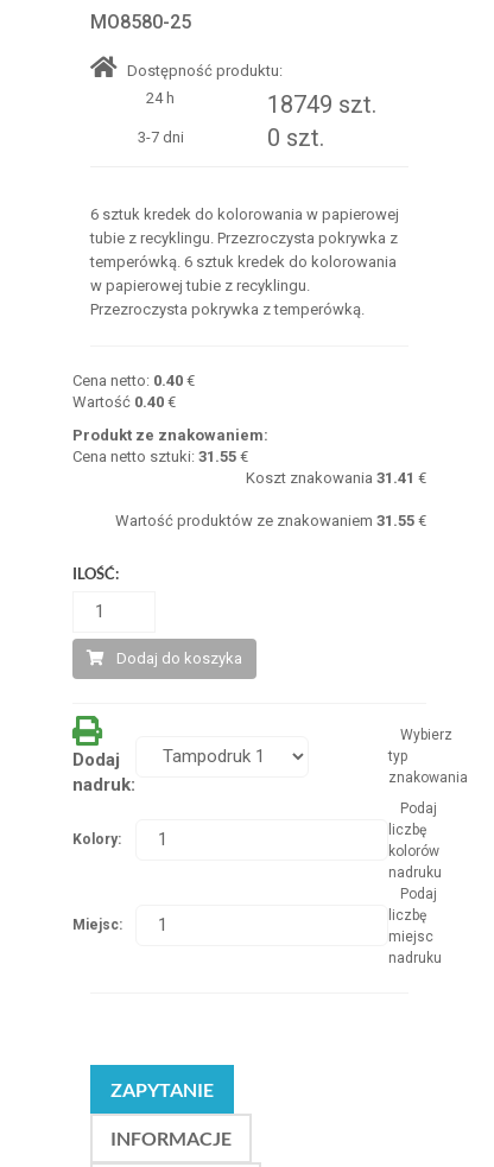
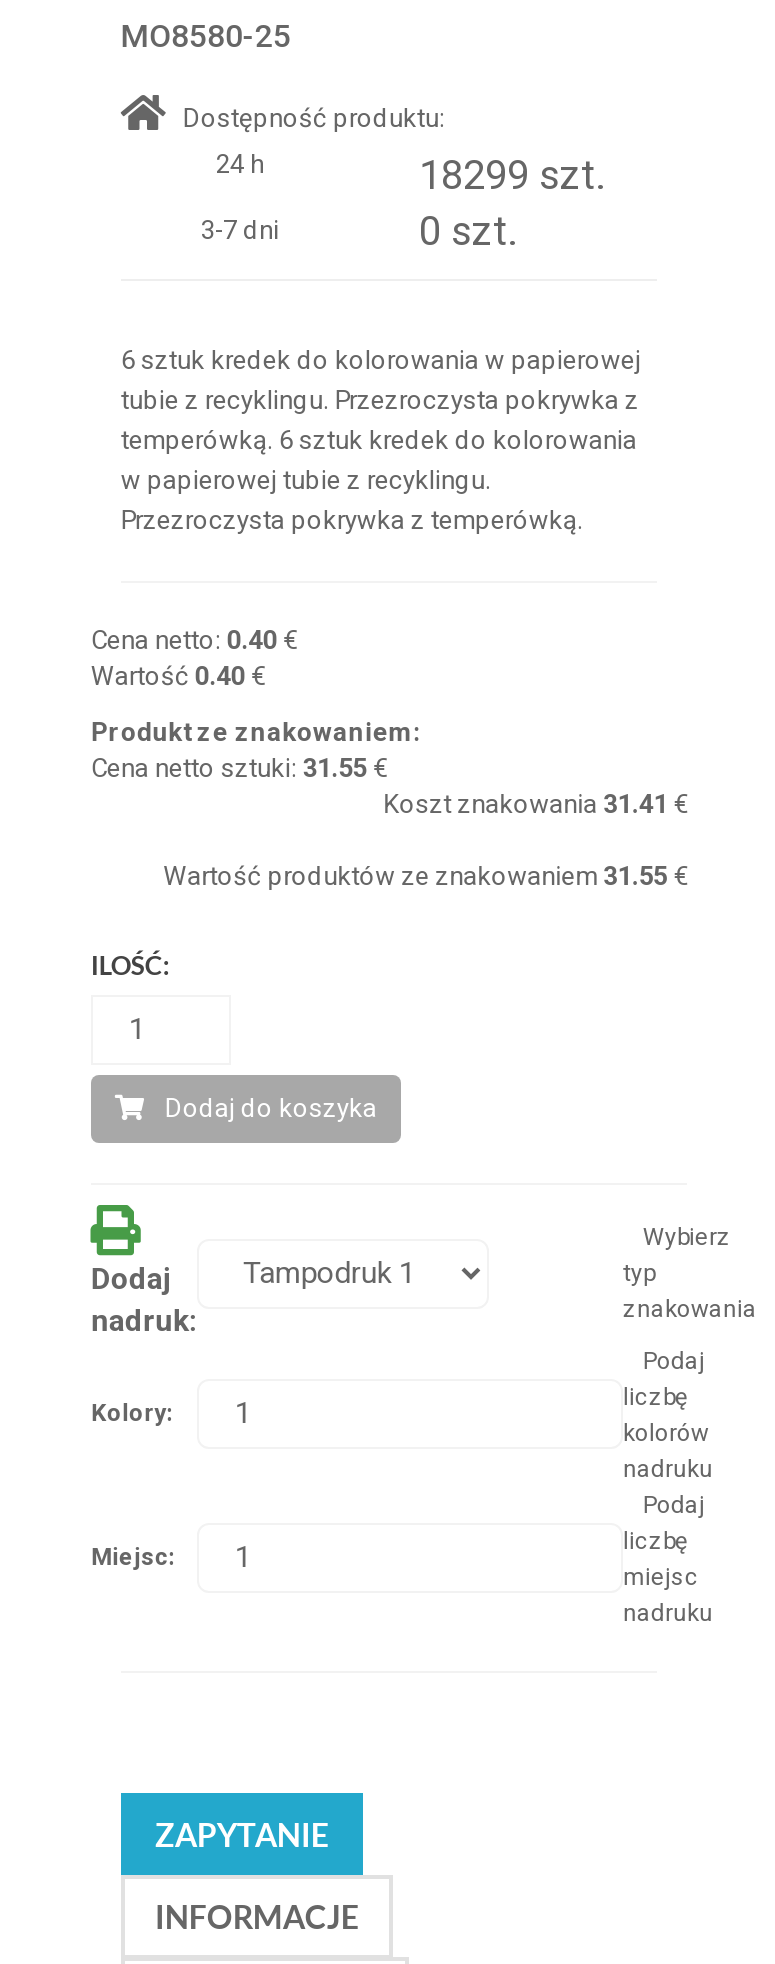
[267,90,376,118] 18749 szt. -> [419,150,603,198] 18299 szt.

